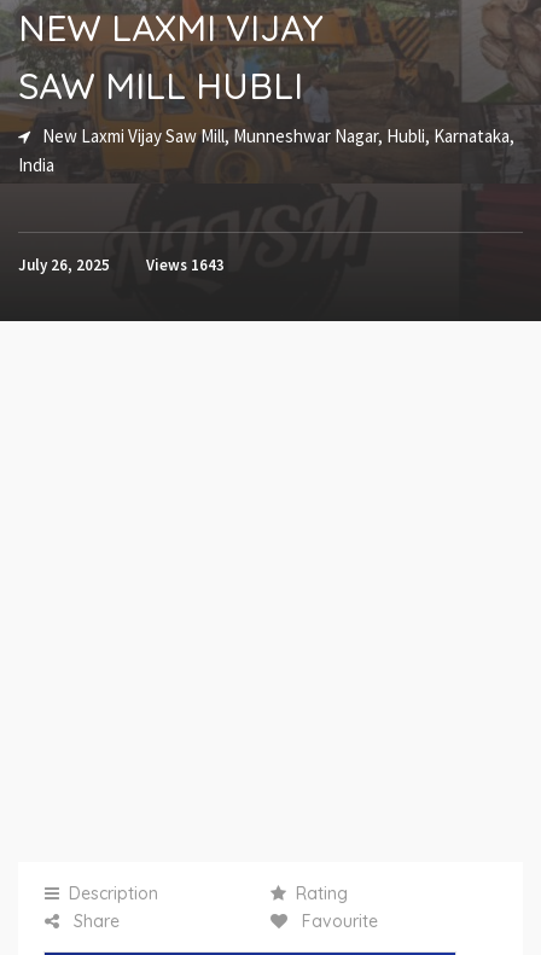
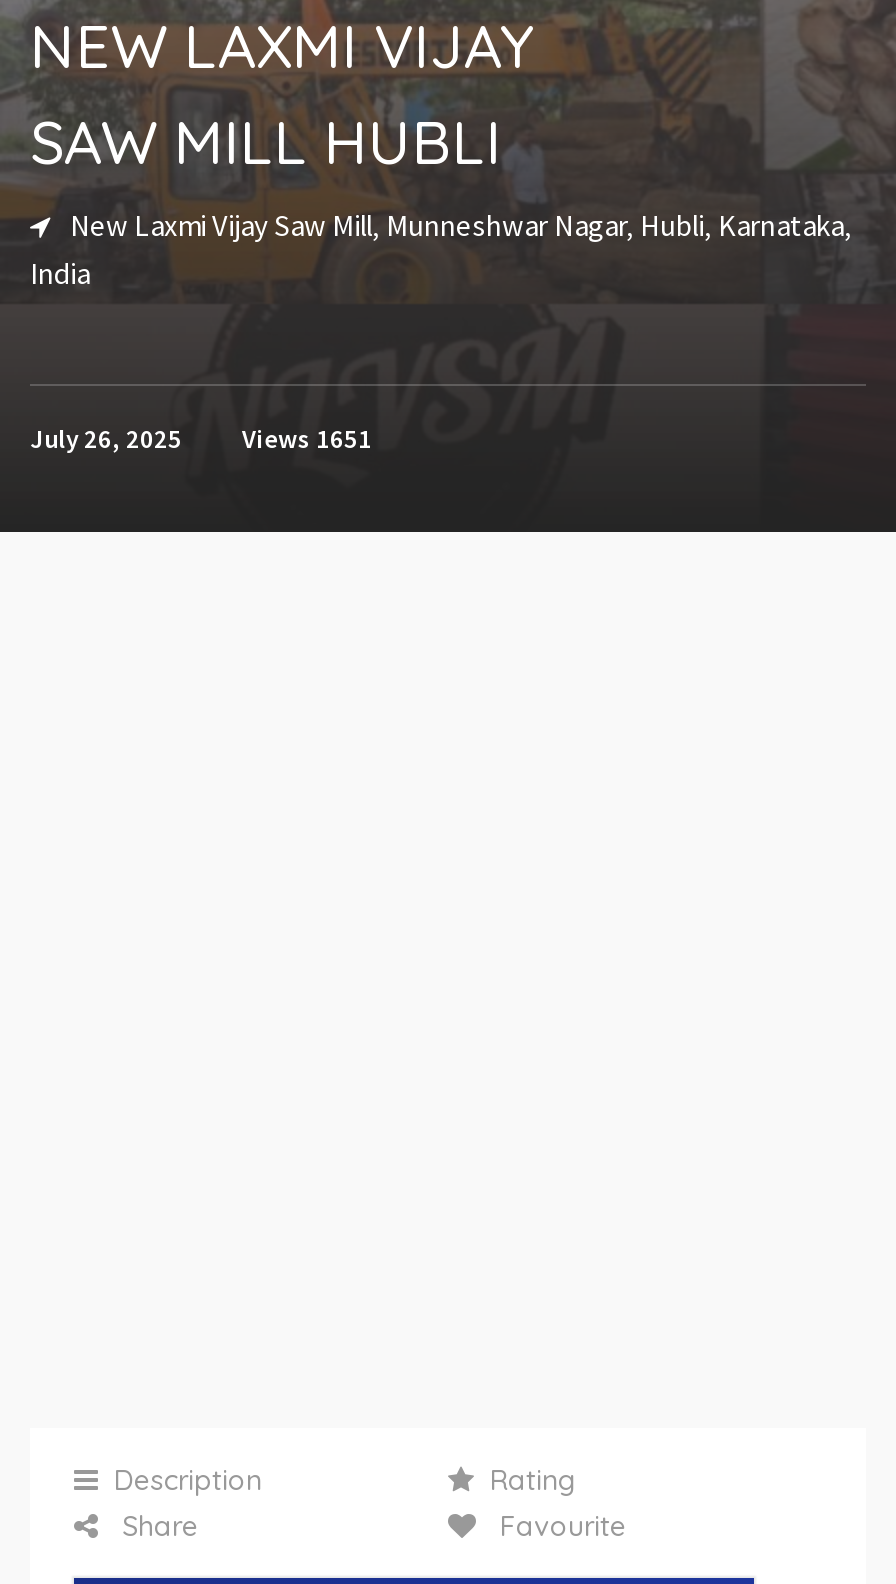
[18,255,225,276] July 26, 2025 Views 1643 -> [30,423,372,457] July 26, 2025 Views 1651

